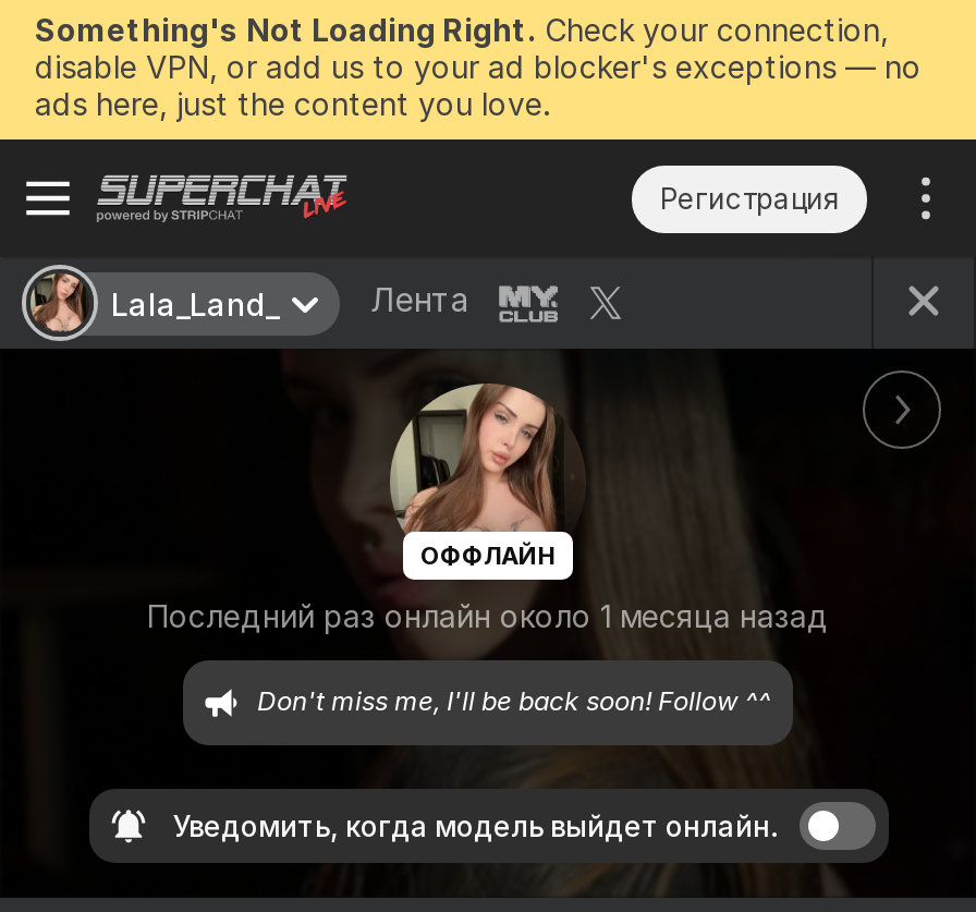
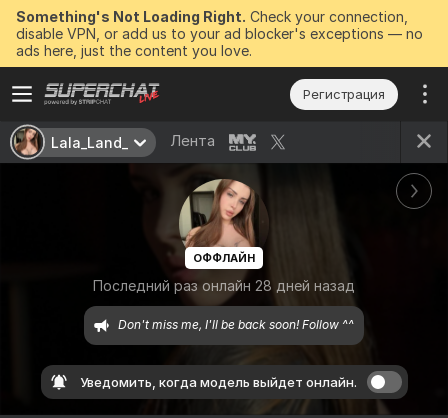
[147,598,829,635] Последний раз онлайн около 1 месяца назад -> [93,277,355,294] Последний раз онлайн 28 дней назад

